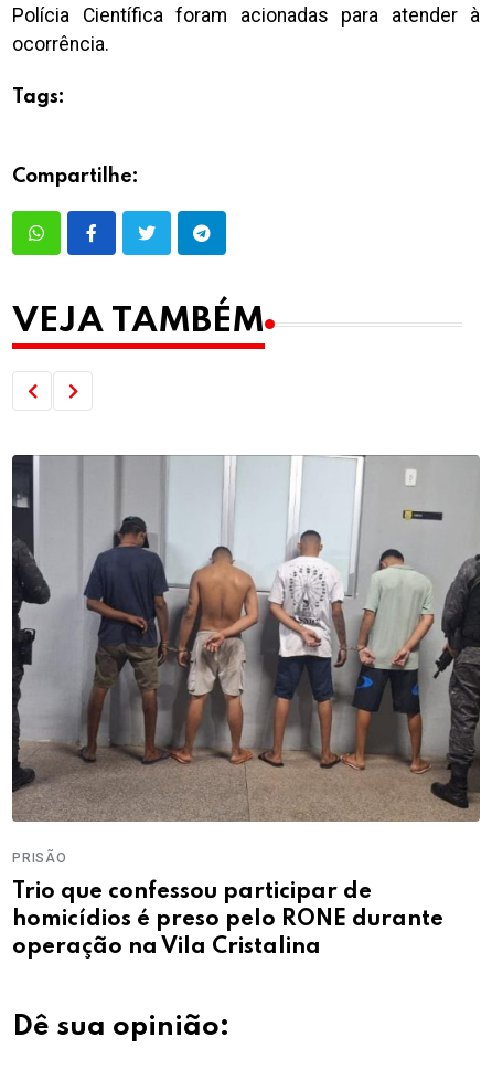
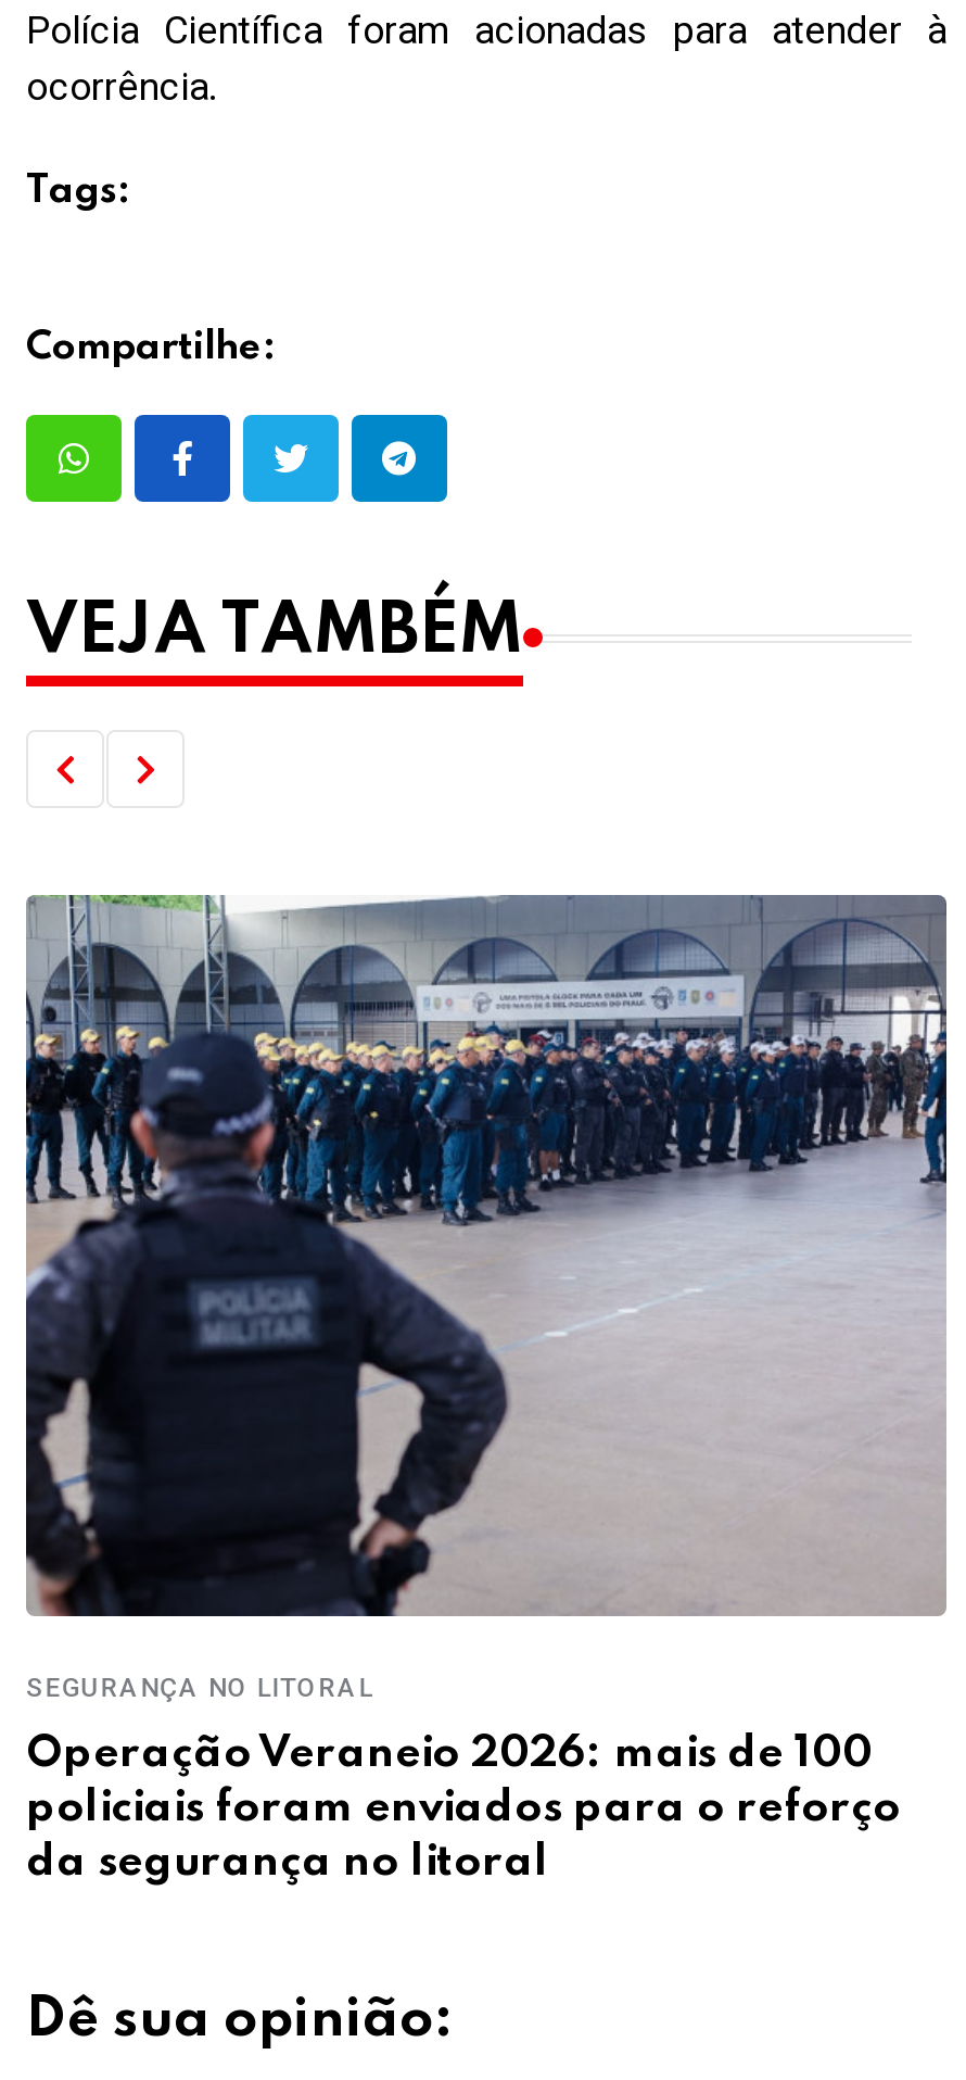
[11,454,481,866] [image] | PRISÃO -> [24,895,946,1704] [image] | SEGURANÇA NO LITORAL
[12,882,443,959] Trio que confessou participar de | homicídios é preso pelo RONE durante | operação na Vila Cristalina -> [26,1734,901,1886] Operação Veraneio 2026: mais de 100 | policiais foram enviados para o reforço | da segurança no litoral

